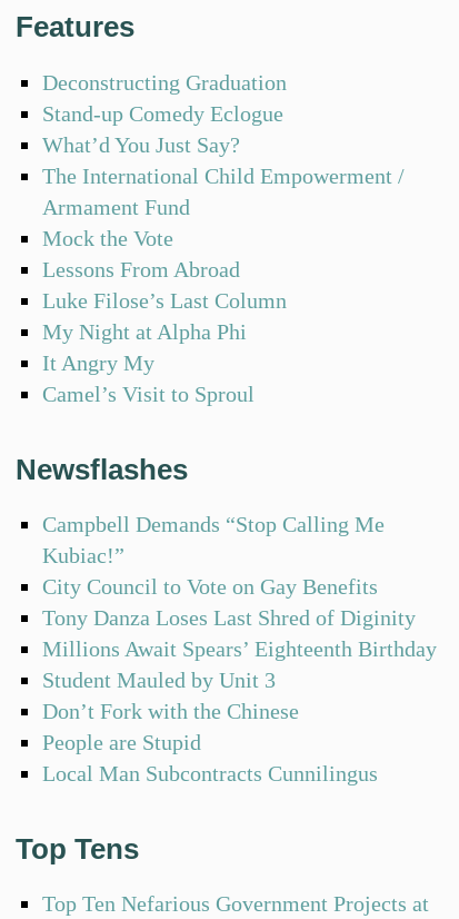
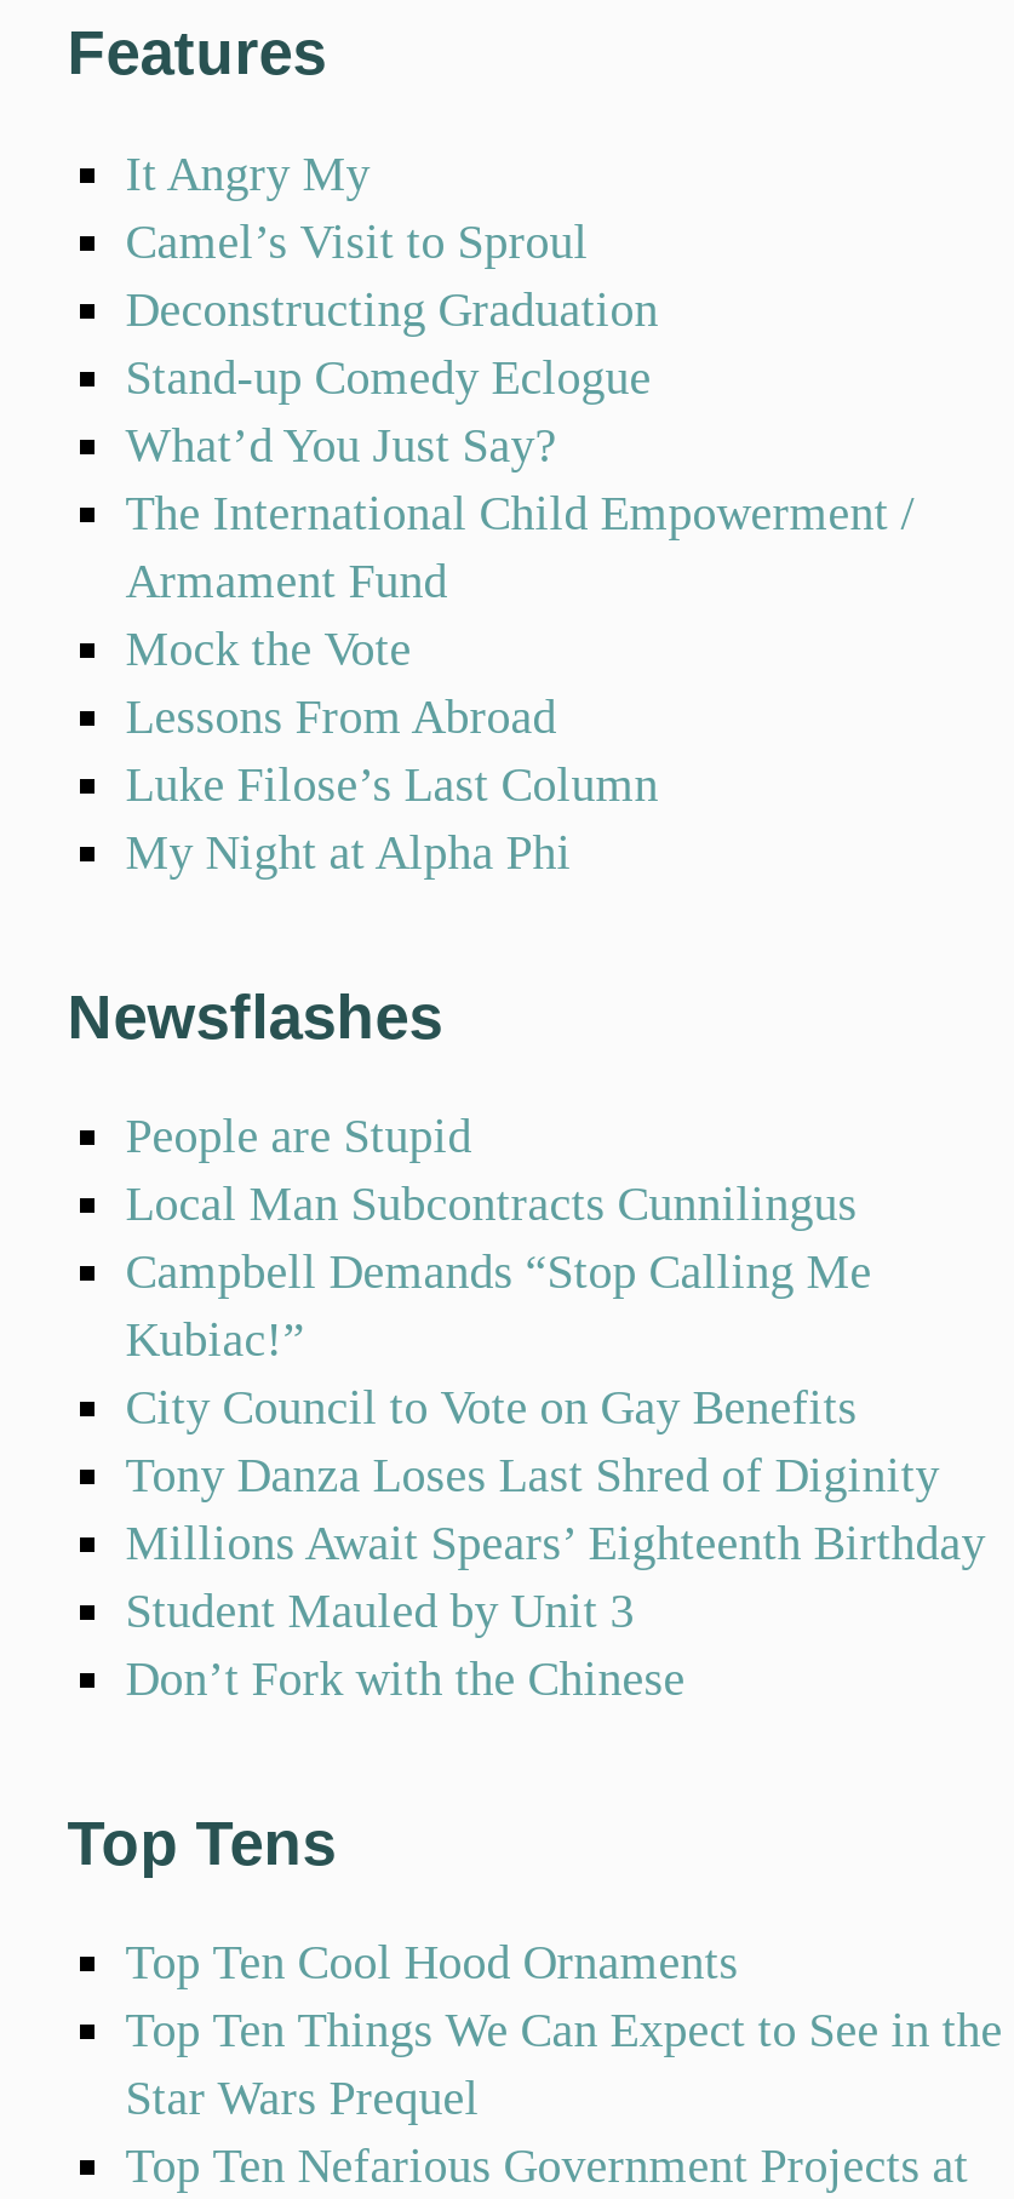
moved [42,350,254,406] -> [125,145,588,267]: It Angry My | Camel’s Visit to Sproul
moved [42,730,378,785] -> [125,1108,857,1229]: People are Stupid | Local Man Subcontracts Cunnilingus
none -> [125,1935,1002,2124] Top Ten Cool Hood Ornaments | Top Ten Things We Can Expect to See in the | Star Wars Prequel

